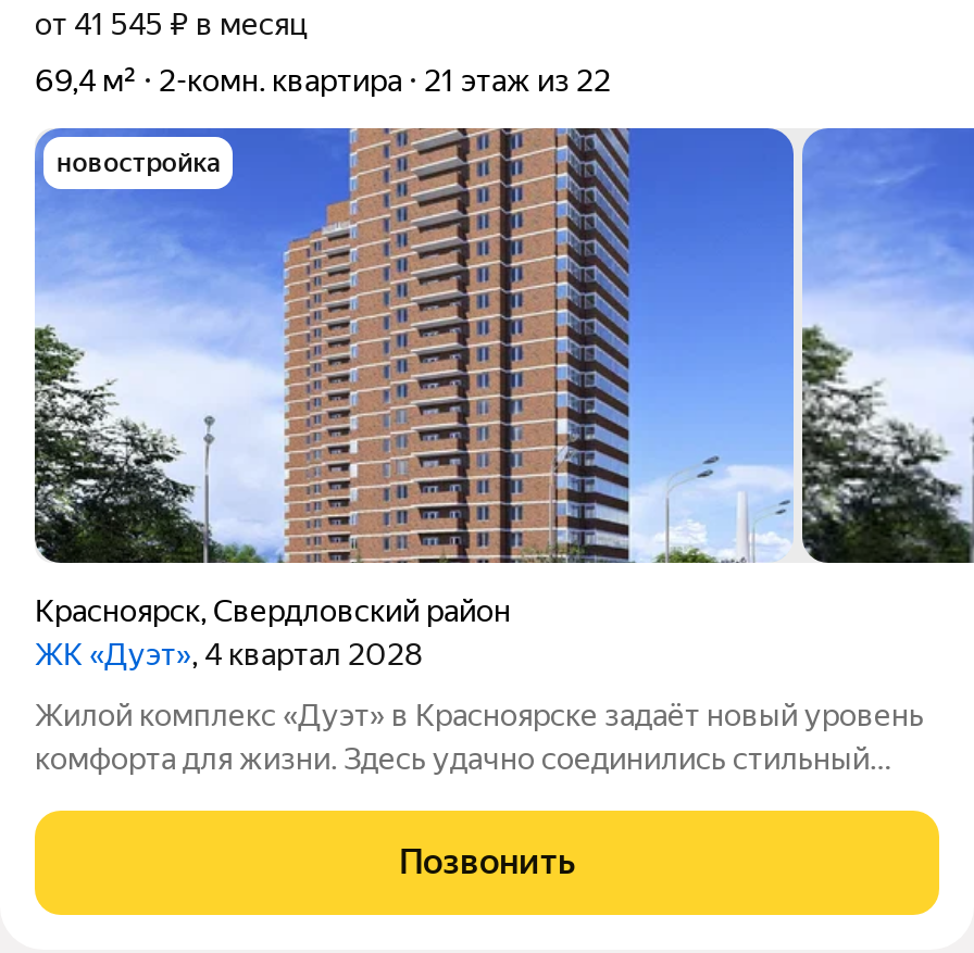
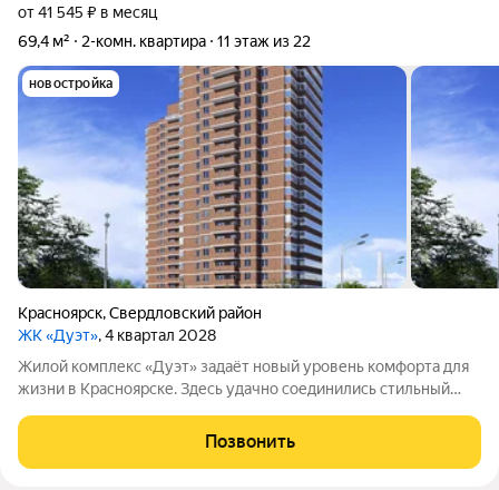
[35,63,611,97] 69,4 м² 2-комн. квартира 21 этаж из 22 -> [18,32,311,50] 69,4 м² 2-комн. квартира 11 этаж из 22
[35,697,924,732] Жилой комплекс «Дуэт» в Красноярске задаёт новый уровень -> [18,357,469,375] Жилой комплекс «Дуэт» задаёт новый уровень комфорта для
[35,741,870,775] комфорта для жизни. Здесь удачно соединились стильный -> [18,380,450,397] жизни в Красноярске. Здесь удачно соединились стильный

